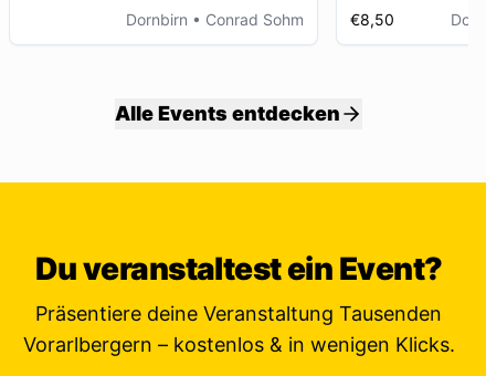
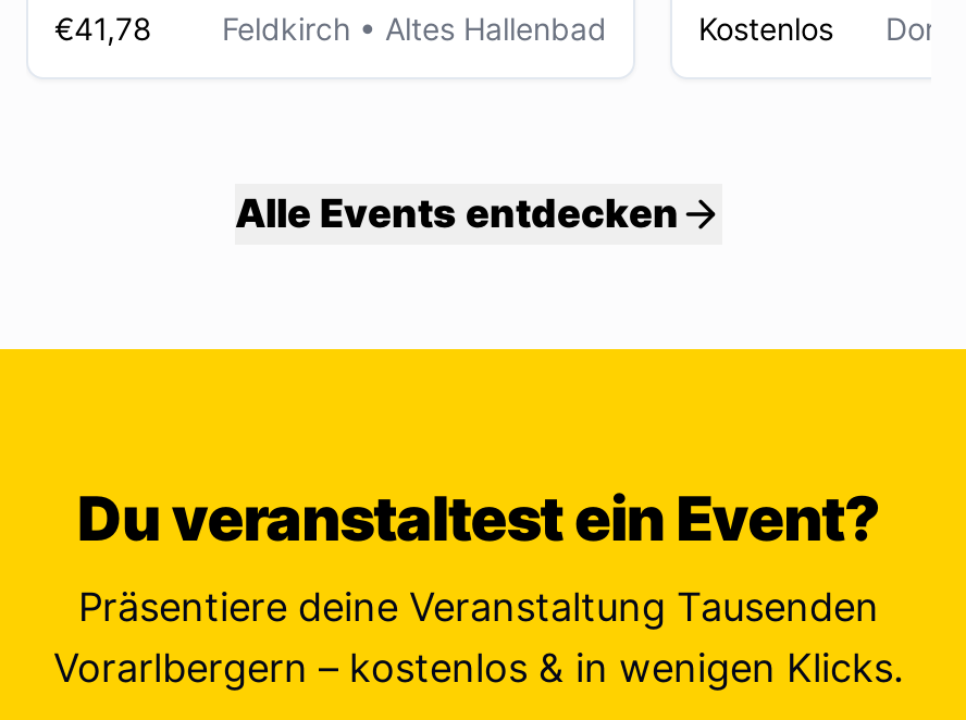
[126,10,304,29] Dornbirn • Conrad Sohm -> [54,10,607,47] €41,78 | Feldkirch • Altes Hallenbad
[350,10,394,29] €8,50 -> [698,10,833,47] Kostenlos

